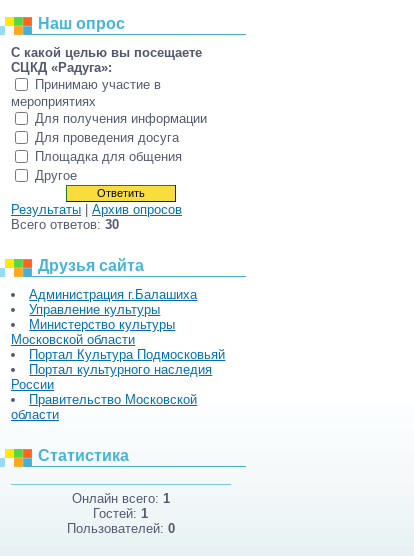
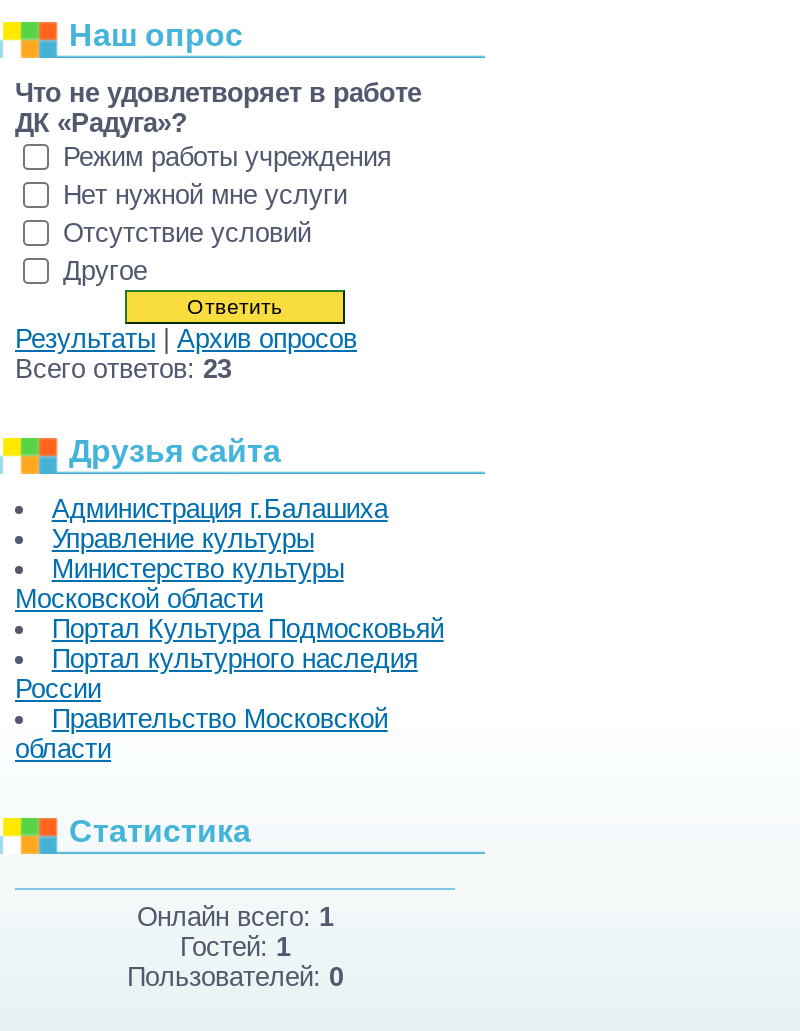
[11,45,207,164] С какой целью вы посещаете | СЦКД «Радуга»: | Принимаю участие в | мероприятиях | Для получения информации | Для проведения досуга | Площадка для общения -> [15,78,421,248] Что не удовлетворяет в работе | ДК «Радуга»? | Режим работы учреждения | Нет нужной мне услуги | Отсутствие условий
[11,217,119,232] Всего ответов:30 -> [15,354,231,384] Всего ответов:23

